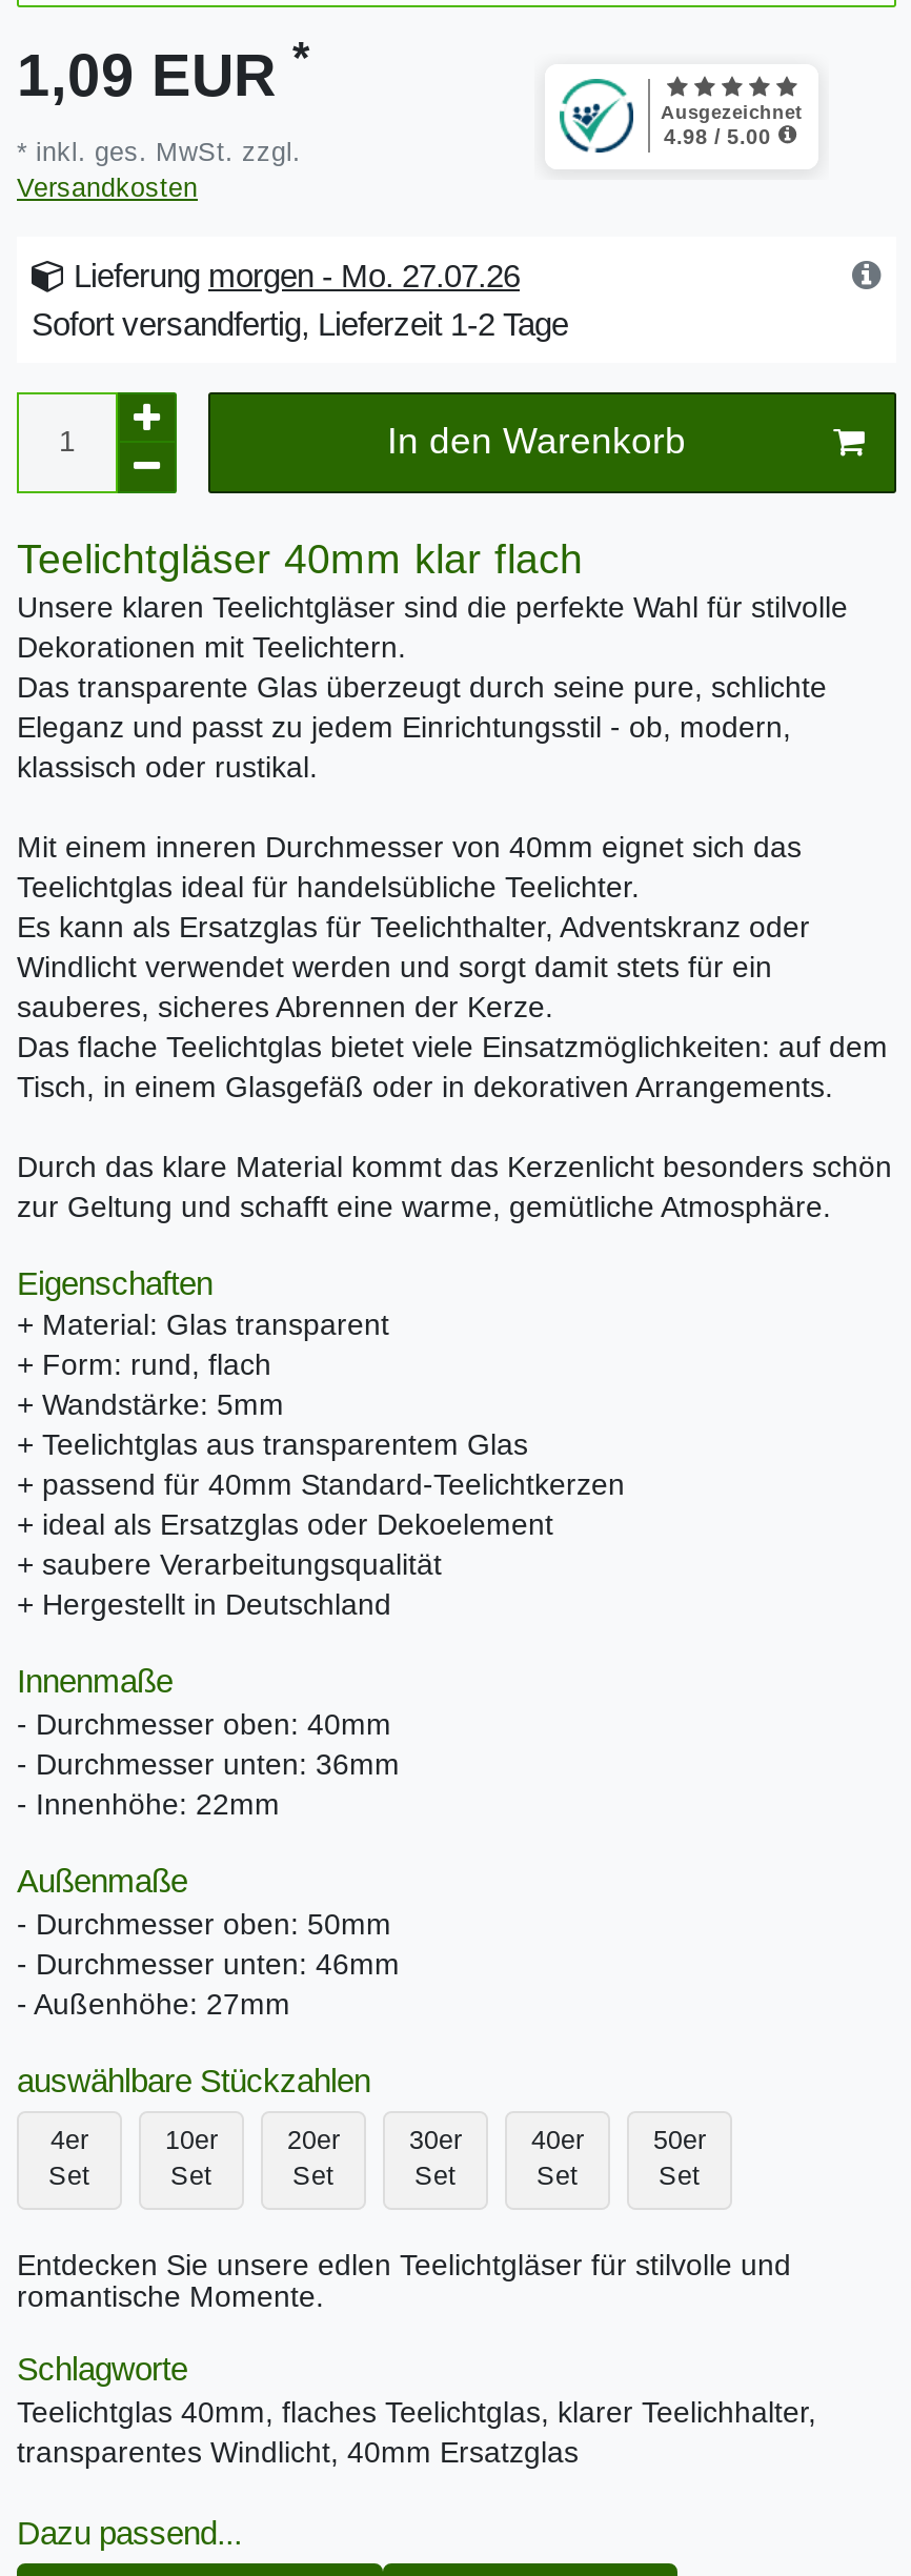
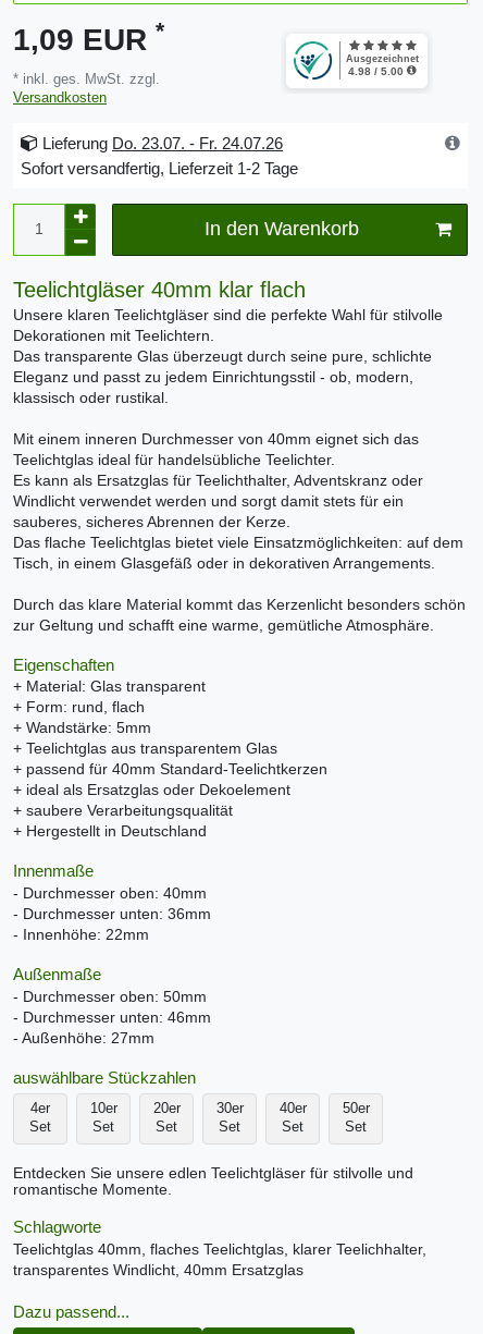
[65,257,520,293] Lieferung morgen - Mo. 27.07.26 -> [38,134,283,152] Lieferung Do. 23.07. - Fr. 24.07.26

